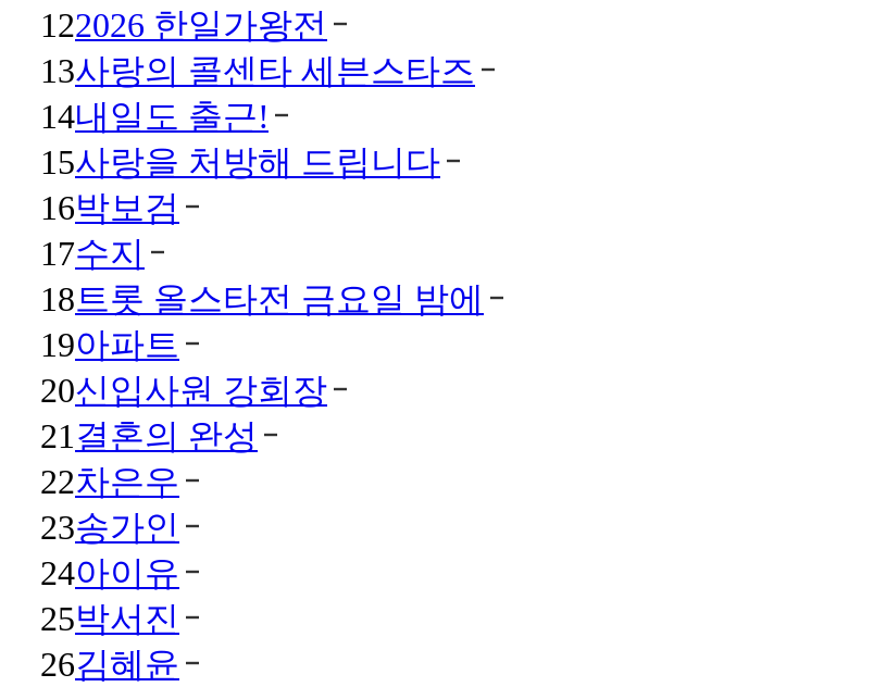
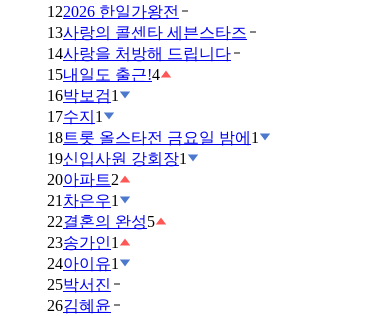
[40,97,484,591] 14내일도 출근! | 15사랑을 처방해 드립니다 | 16박보검 | 17수지 | 18 트롯 올스타전 금요일 밤에 | 19아파트 | 20신입사원 강회장 | 21 결혼의 완성 | 22차은우 | 23송가인 | 24아이유 -> [47,45,259,272] 14사랑을 처방해 드립니다 | 15내일도 출근! 4 | 16박보검 1 | 17수지 1 | 18 트롯 올스타전 금요일 밤에 1 | 19신입사원 강회장1 | 20아파트 2 | 21 차은우 1 | 22 결혼의 완성 5 | 23송가인 1 | 24아이유 1

